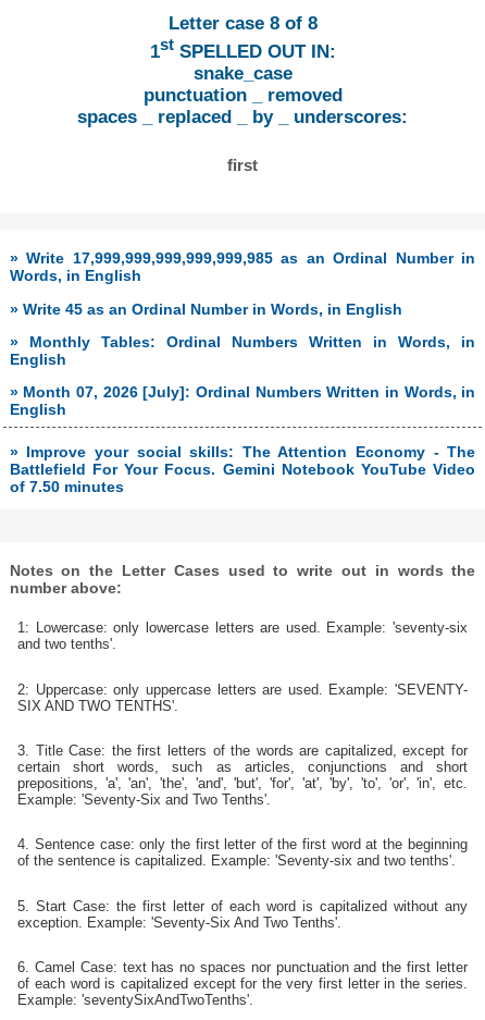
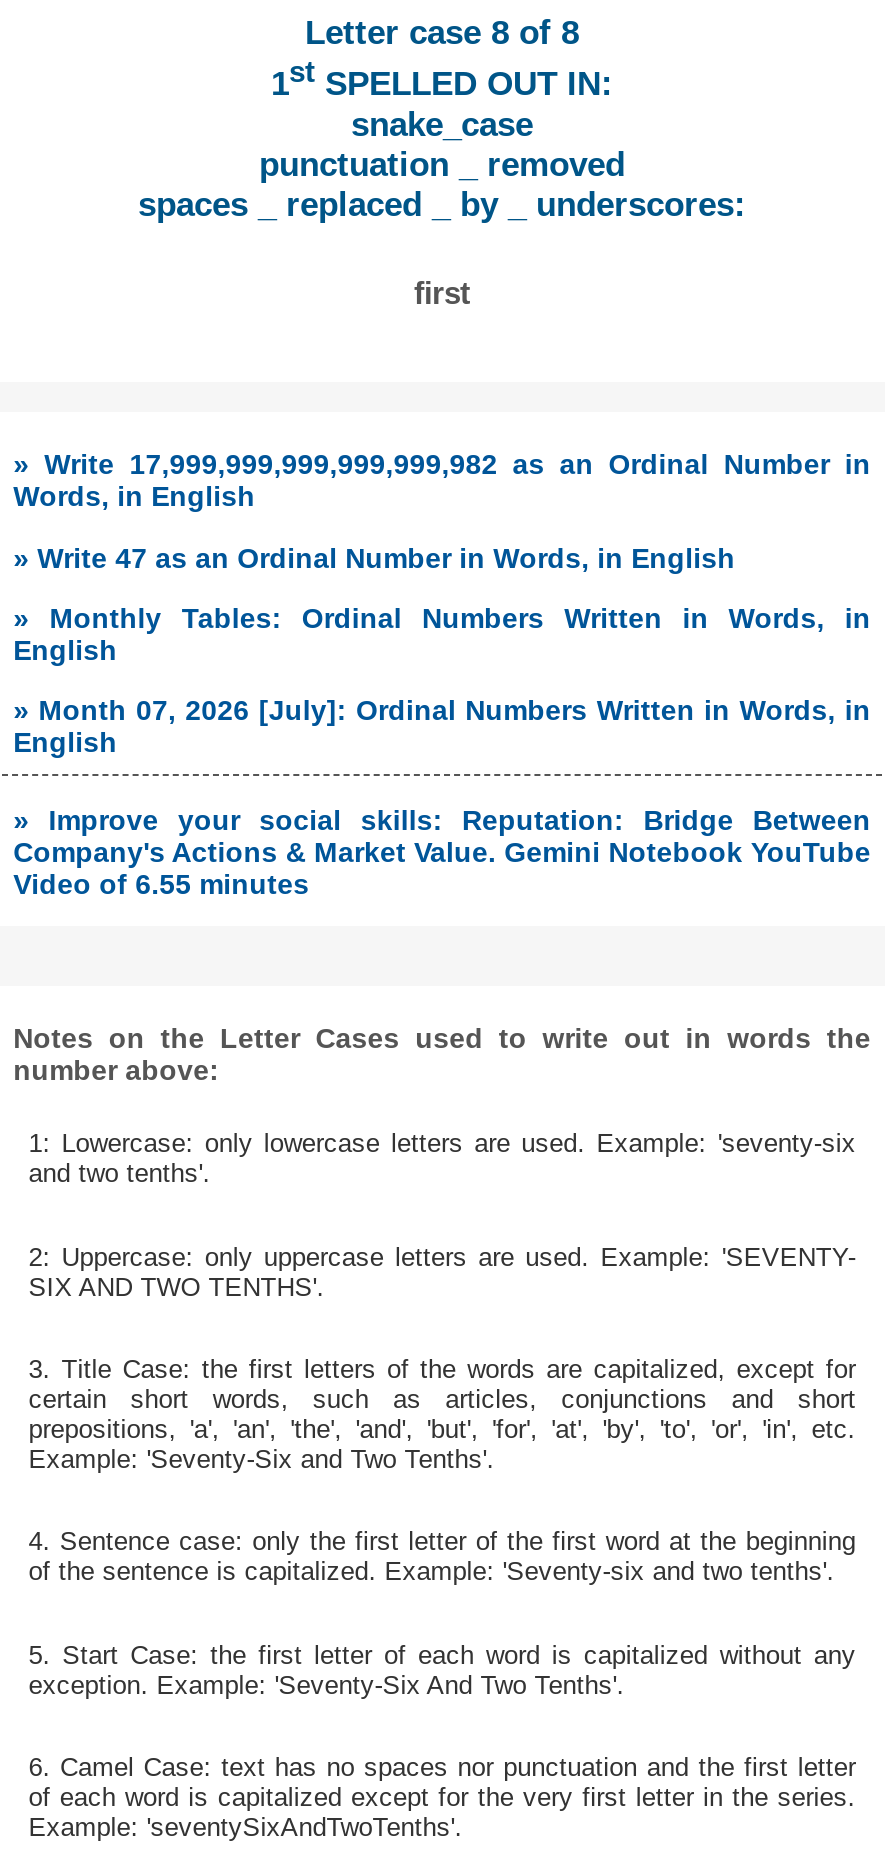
[9,250,476,267] » Write 17,999,999,999,999,999,985 as an Ordinal Number in -> [13,449,871,481] » Write 17,999,999,999,999,999,982 as an Ordinal Number in
[9,300,402,317] » Write 45 as an Ordinal Number in Words, in English -> [13,541,735,573] » Write 47 as an Ordinal Number in Words, in English
[9,443,476,496] » Improve your social skills: The Attention Economy - The | Battlefield For Your Focus. Gemini Notebook YouTube Video | of 7.50 minutes -> [13,804,871,900] » Improve your social skills: Reputation: Bridge Between | Company's Actions & Market Value. Gemini Notebook YouTube | Video of 6.55 minutes

